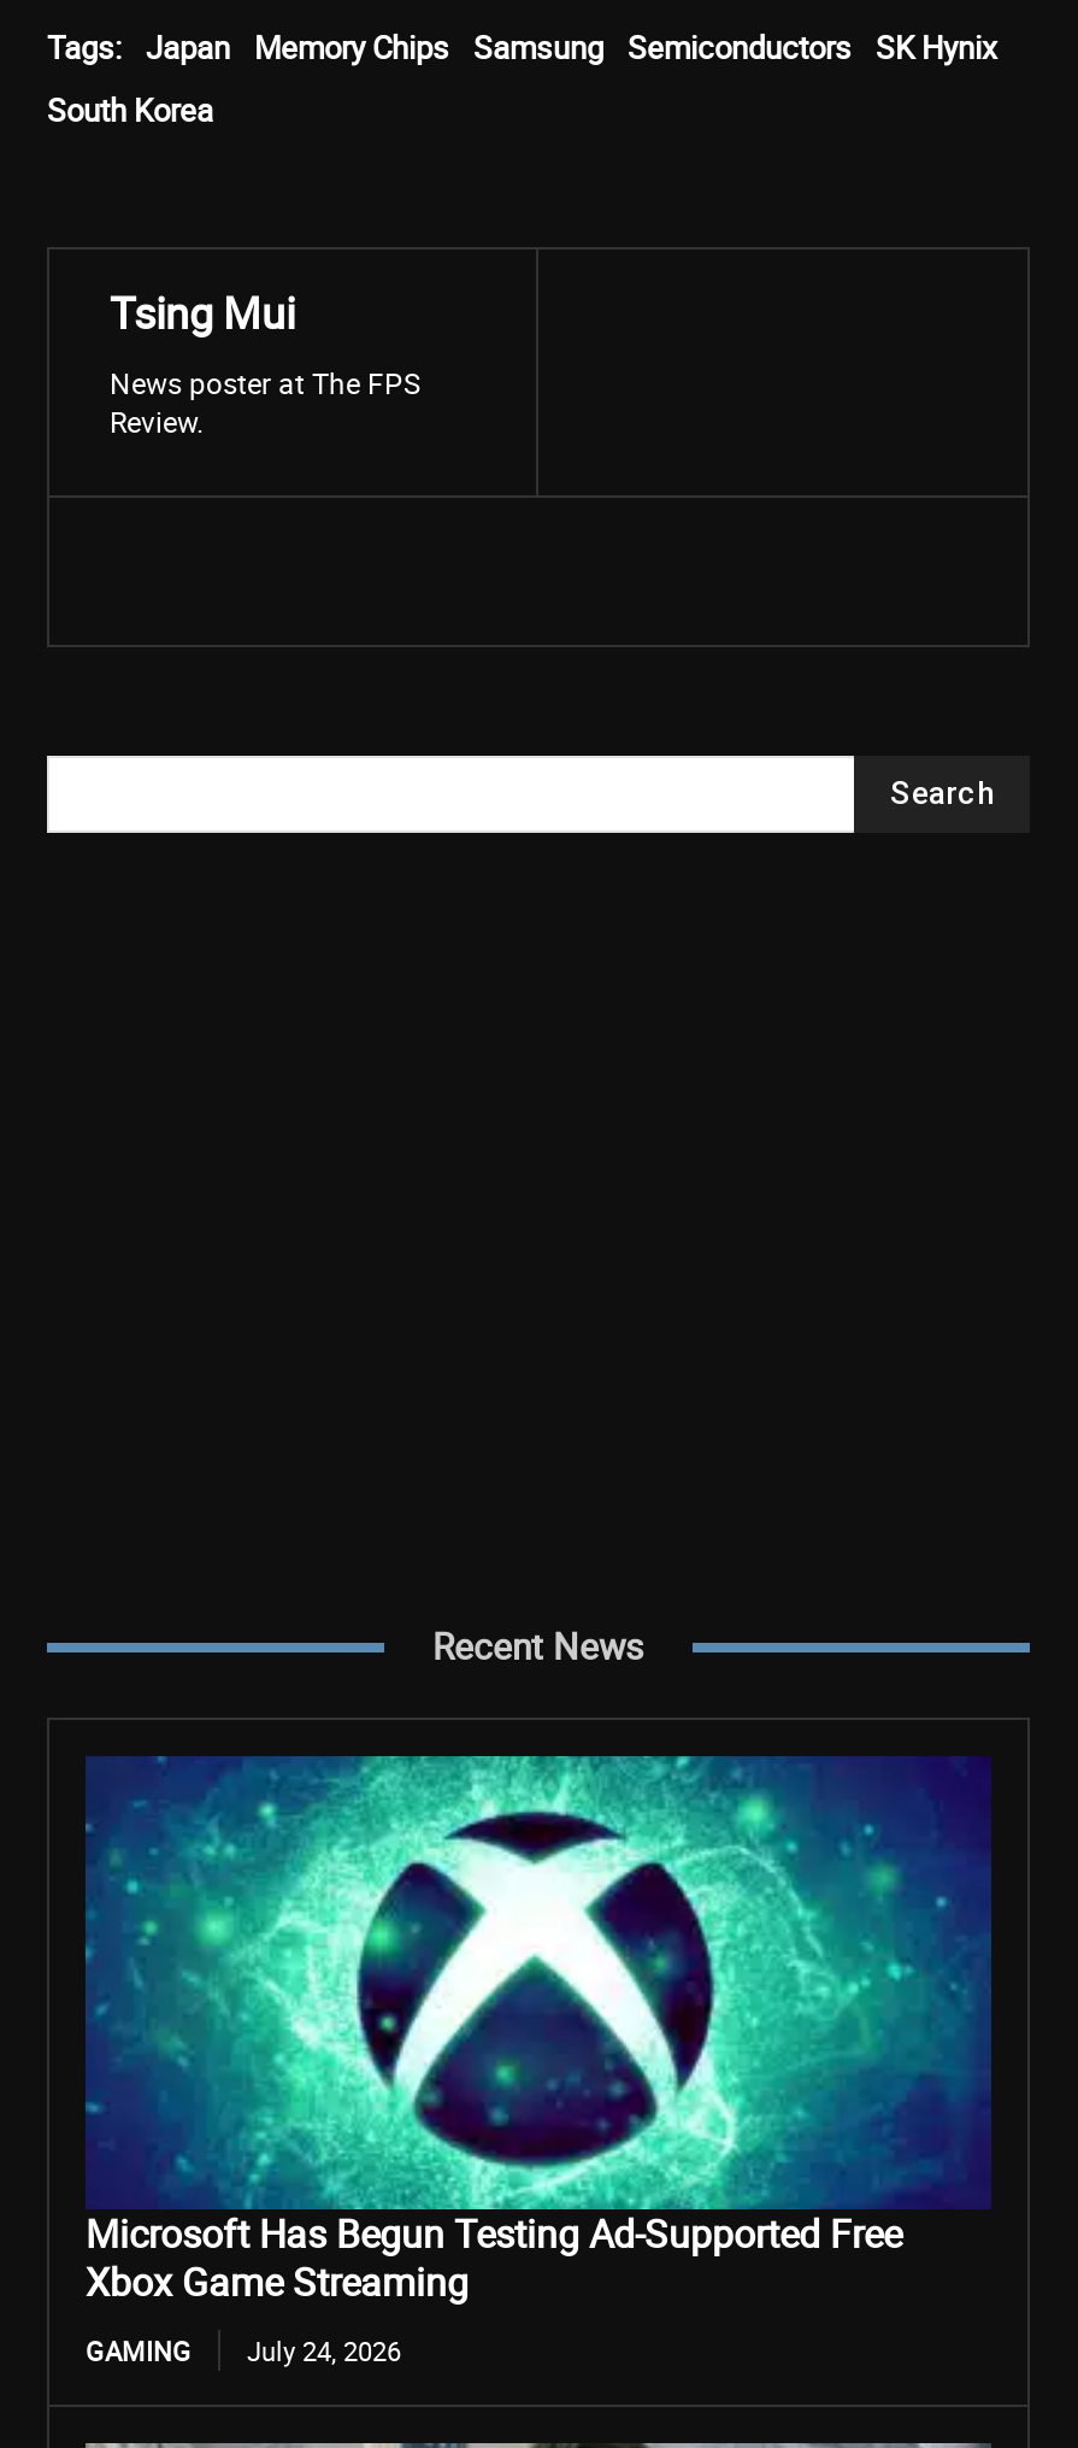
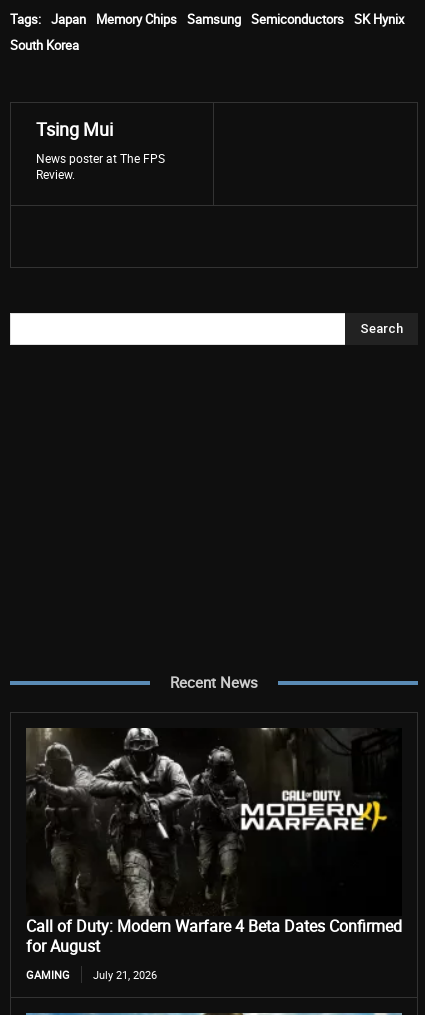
[83,1754,994,2308] [image] | Microsoft Has Begun Testing Ad-Supported Free | Xbox Game Streaming -> [26,727,402,957] [image] | Call of Duty: Modern Warfare 4 Beta Dates Confirmed | for August
[86,2332,401,2368] GAMING July 24, 2026 -> [26,967,157,982] GAMING July 21, 2026

